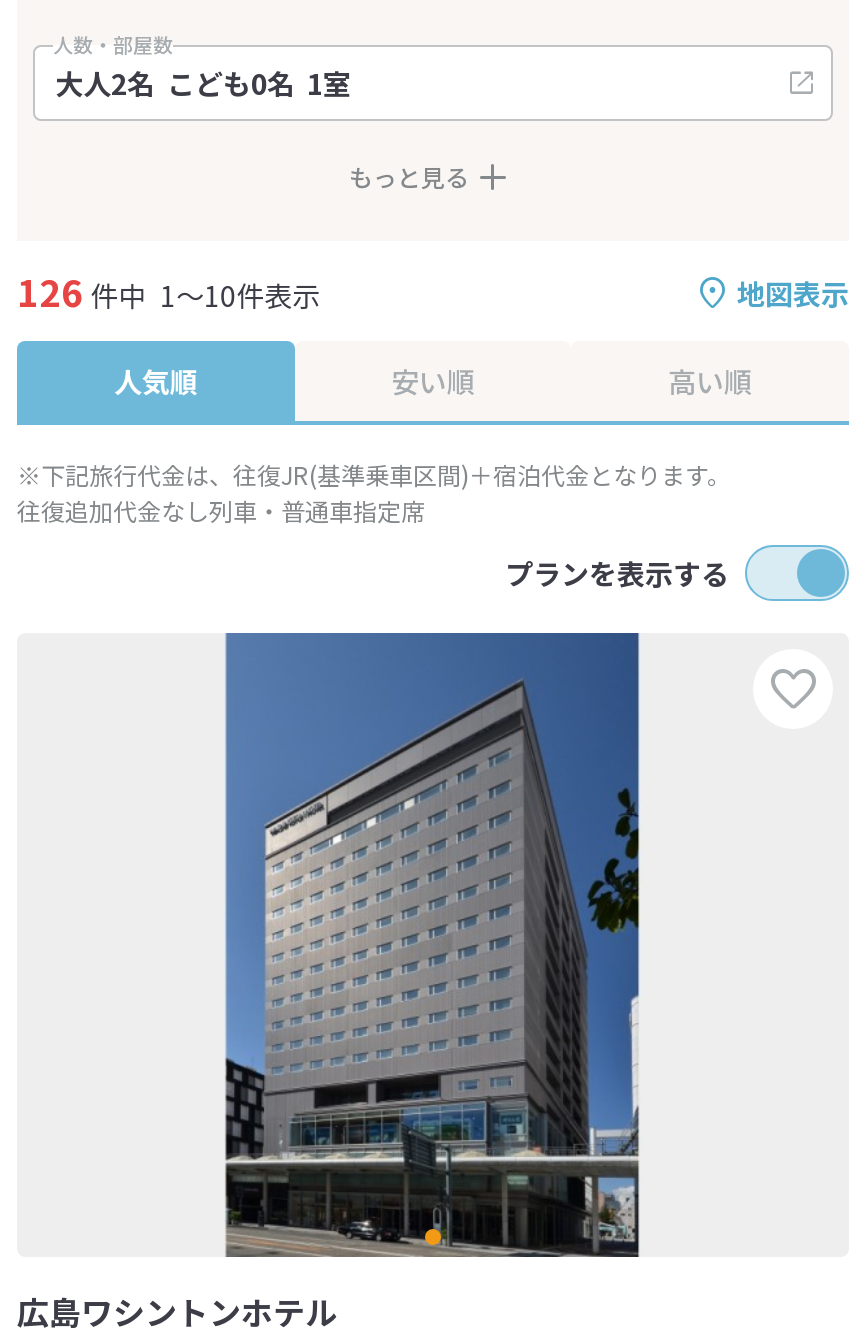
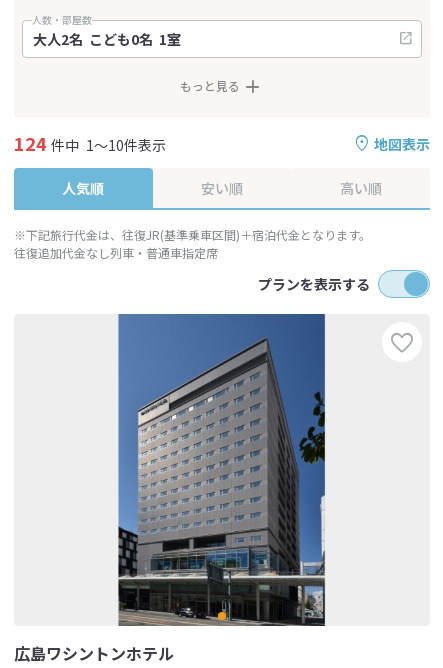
[17,265,320,317] 126 件中 1～10件表示 -> [14,130,166,156] 124 件中 1～10件表示

